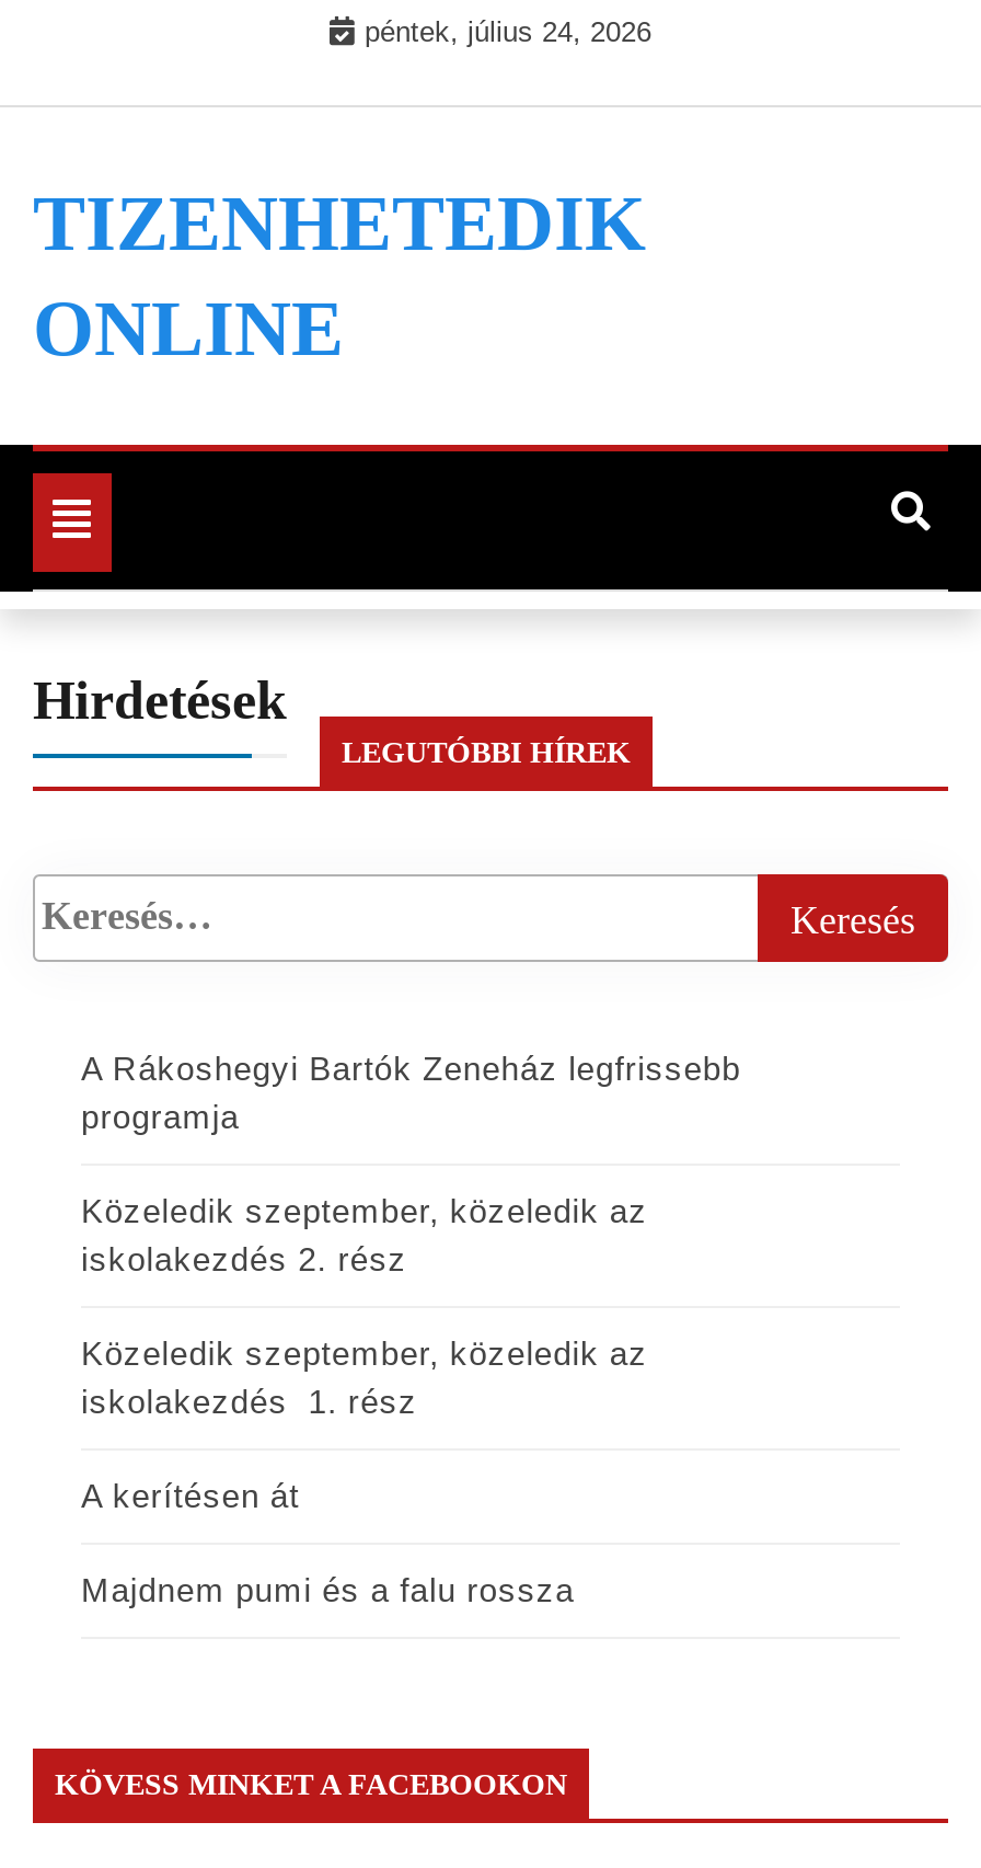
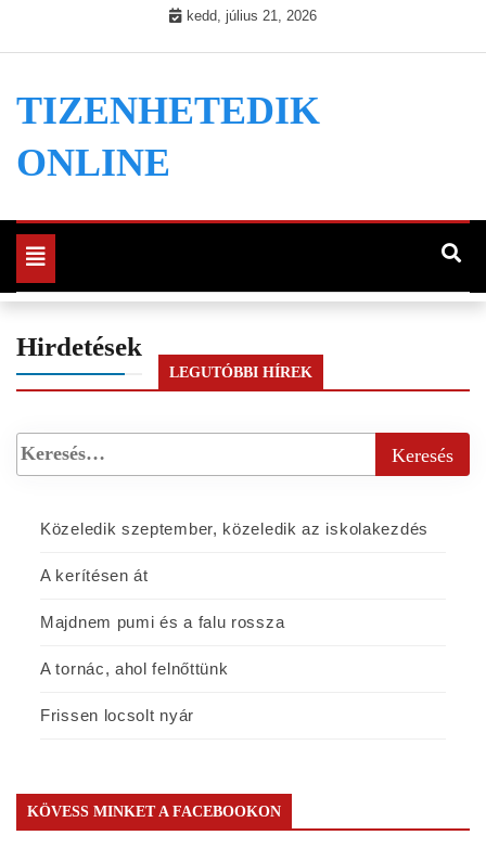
[365,15,651,48] péntek, július 24, 2026 -> [187,8,317,24] kedd, július 21, 2026
[81,1049,741,1420] A Rákoshegyi Bartók Zeneház legfrissebb | programja | Közeledik szeptember, közeledik az | iskolakezdés 2. rész | Közeledik szeptember, közeledik az | iskolakezdés 1. rész -> [40,519,439,538] Közeledik szeptember, közeledik az iskolakezdés
moved [81,1477,574,1608] -> [40,566,285,631]: A kerítésen át | Majdnem pumi és a falu rossza
none -> [40,659,228,724] A tornác, ahol felnőttünk | Frissen locsolt nyár

